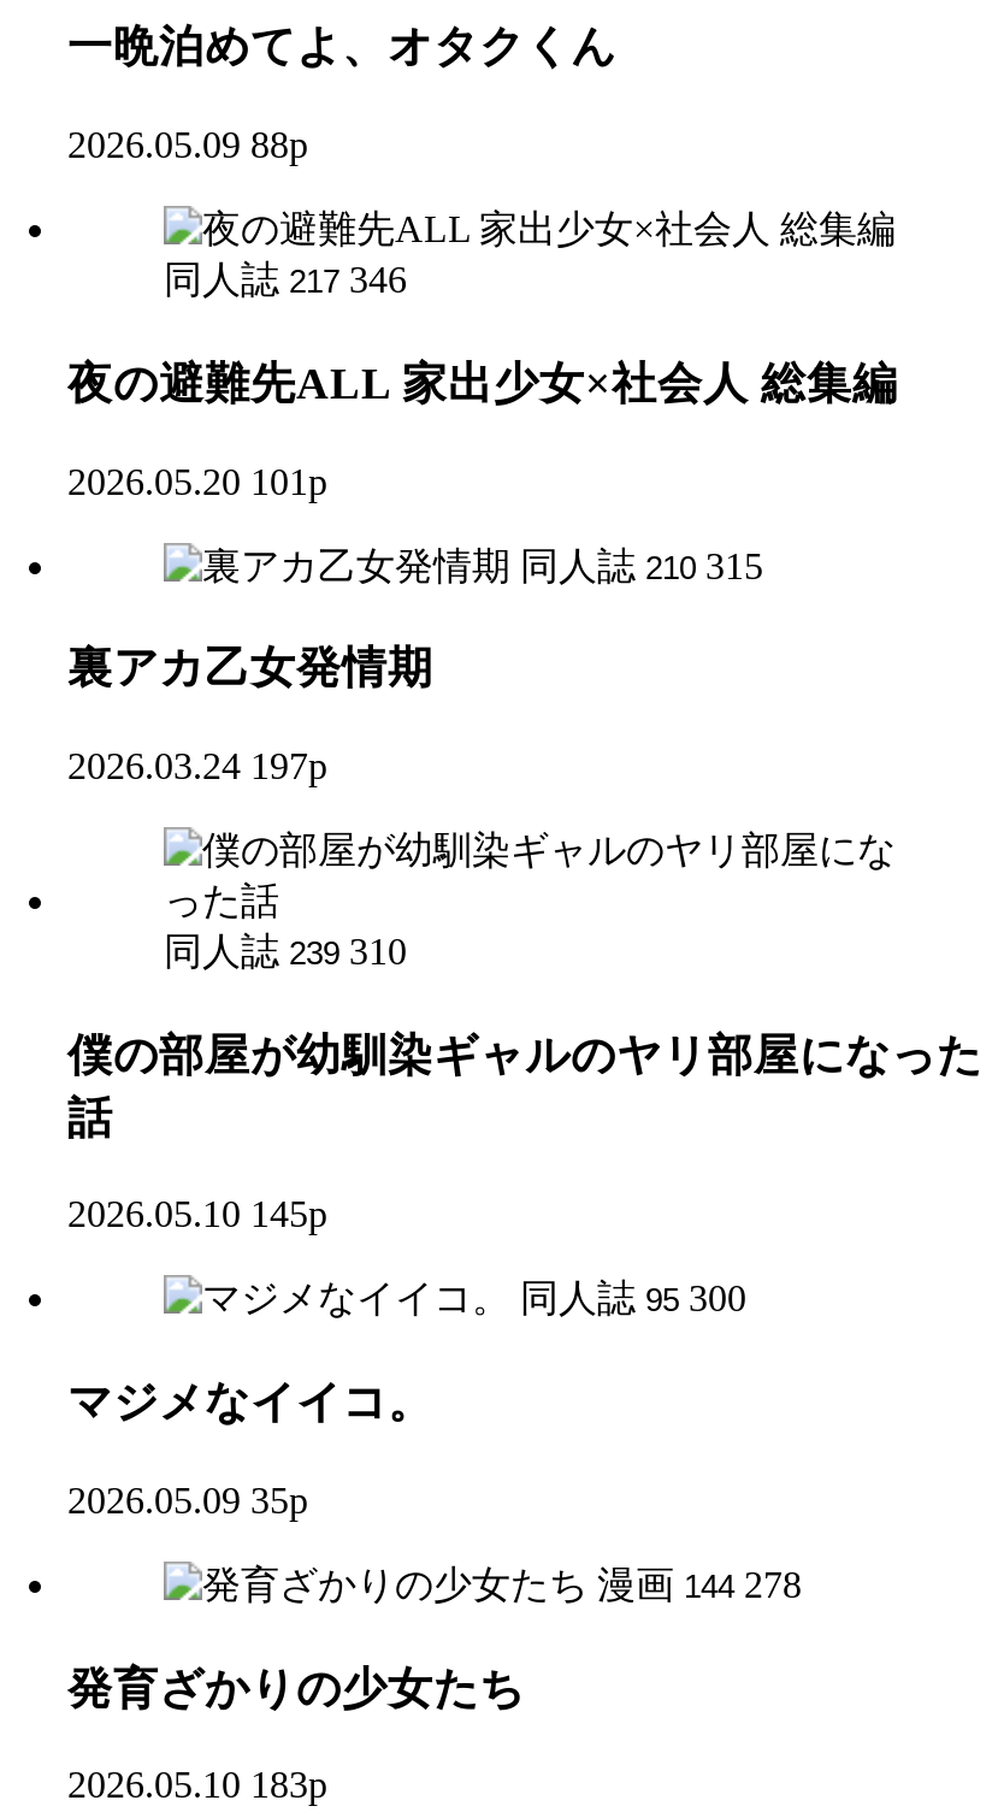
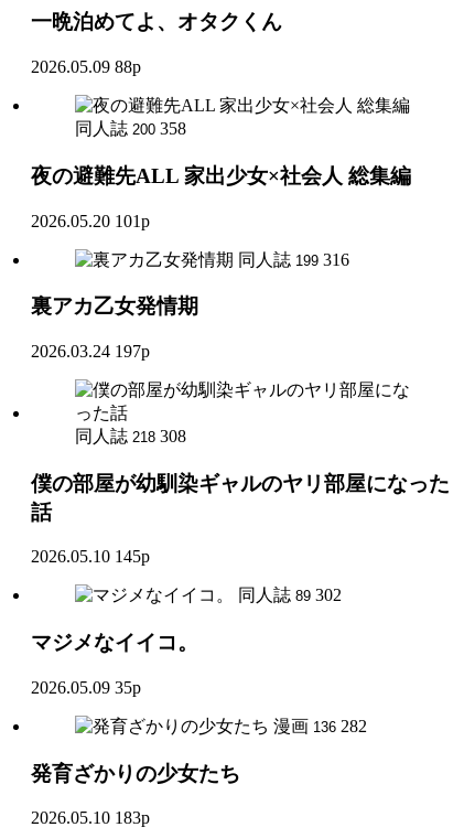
[164,259,407,300] 同人誌 217 346 -> [75,119,186,138] 同人誌 200 358
[520,544,763,585] 同人誌 210 315 -> [238,250,349,268] 同人誌 199 316
[164,930,407,971] 同人誌 239 310 -> [75,427,186,445] 同人誌 218 308
[520,1278,746,1319] 同人誌 95 300 -> [238,586,342,605] 同人誌 89 302
[597,1563,802,1604] 漫画 144 278 -> [273,716,367,735] 漫画 136 282

